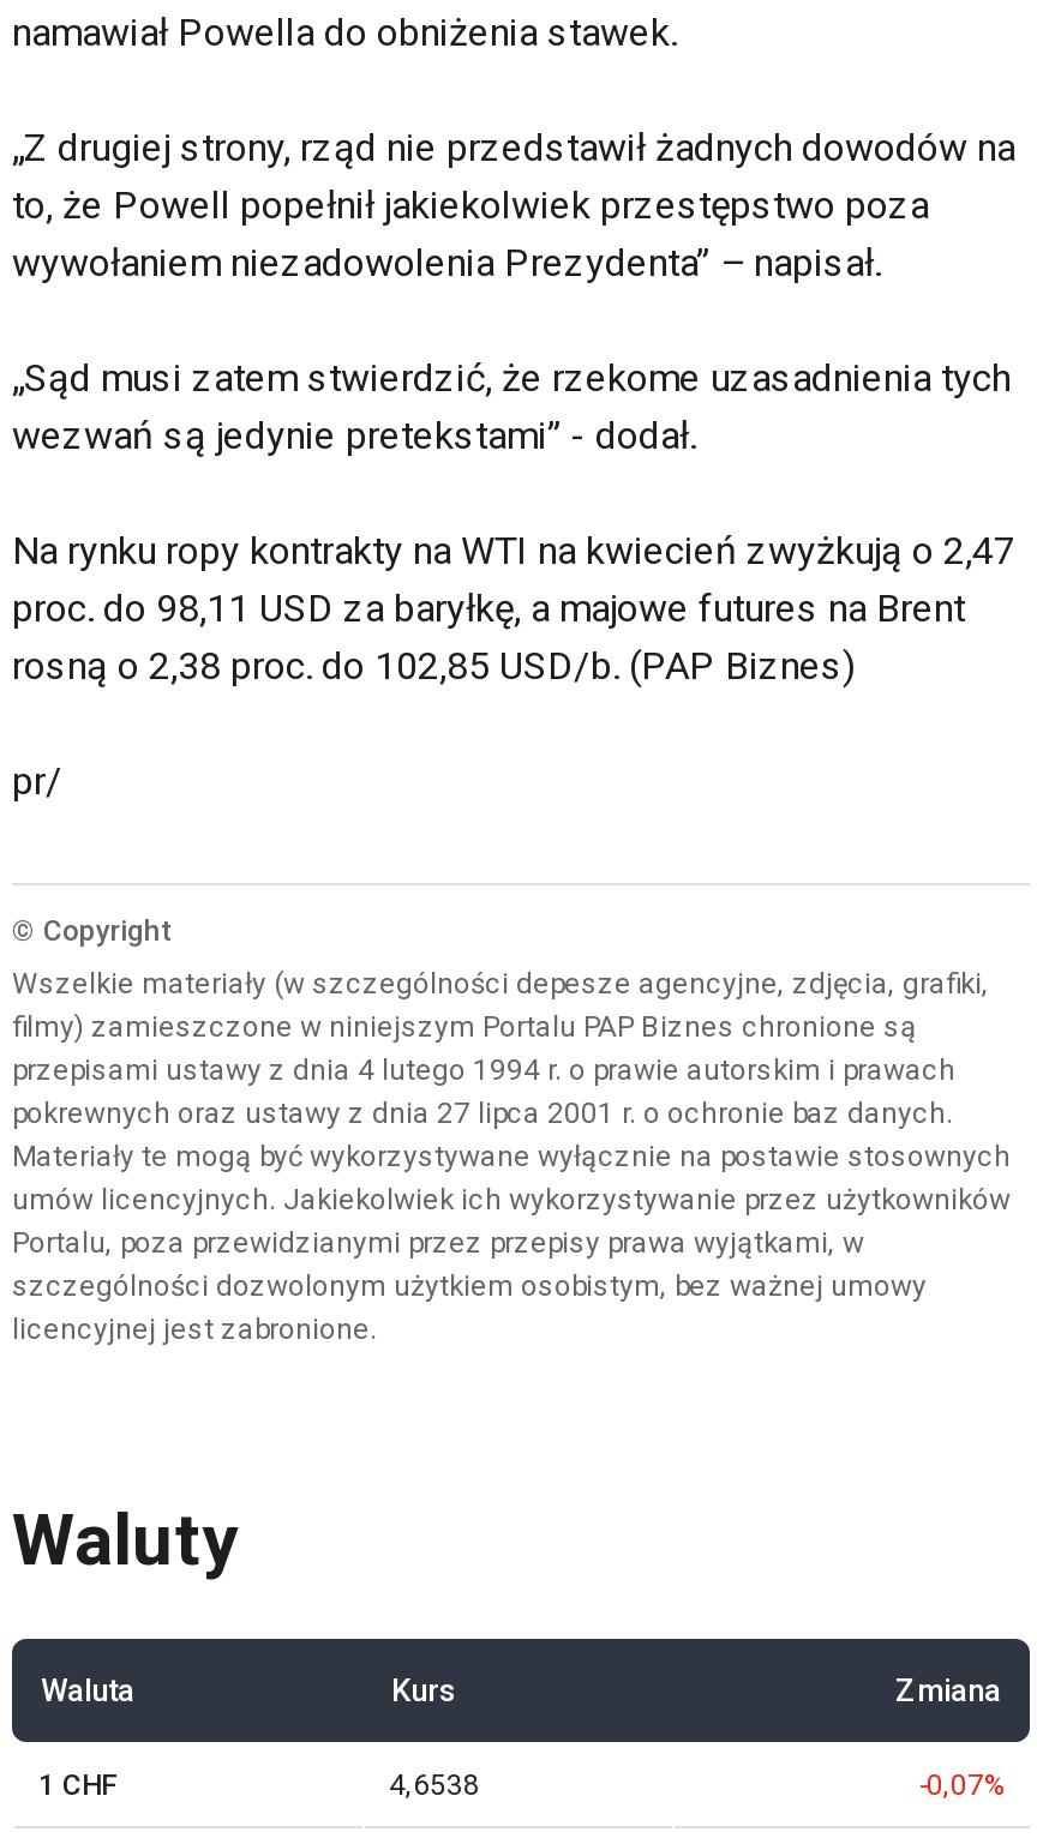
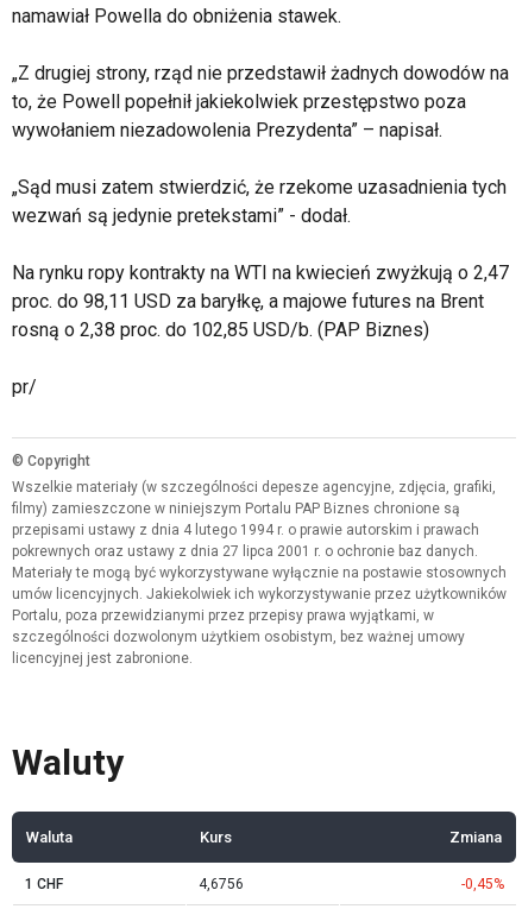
[389,1768,480,1802] 4,6538 -> [199,876,244,892] 4,6756
[919,1768,1006,1802] -0,07% -> [461,876,504,892] -0,45%

